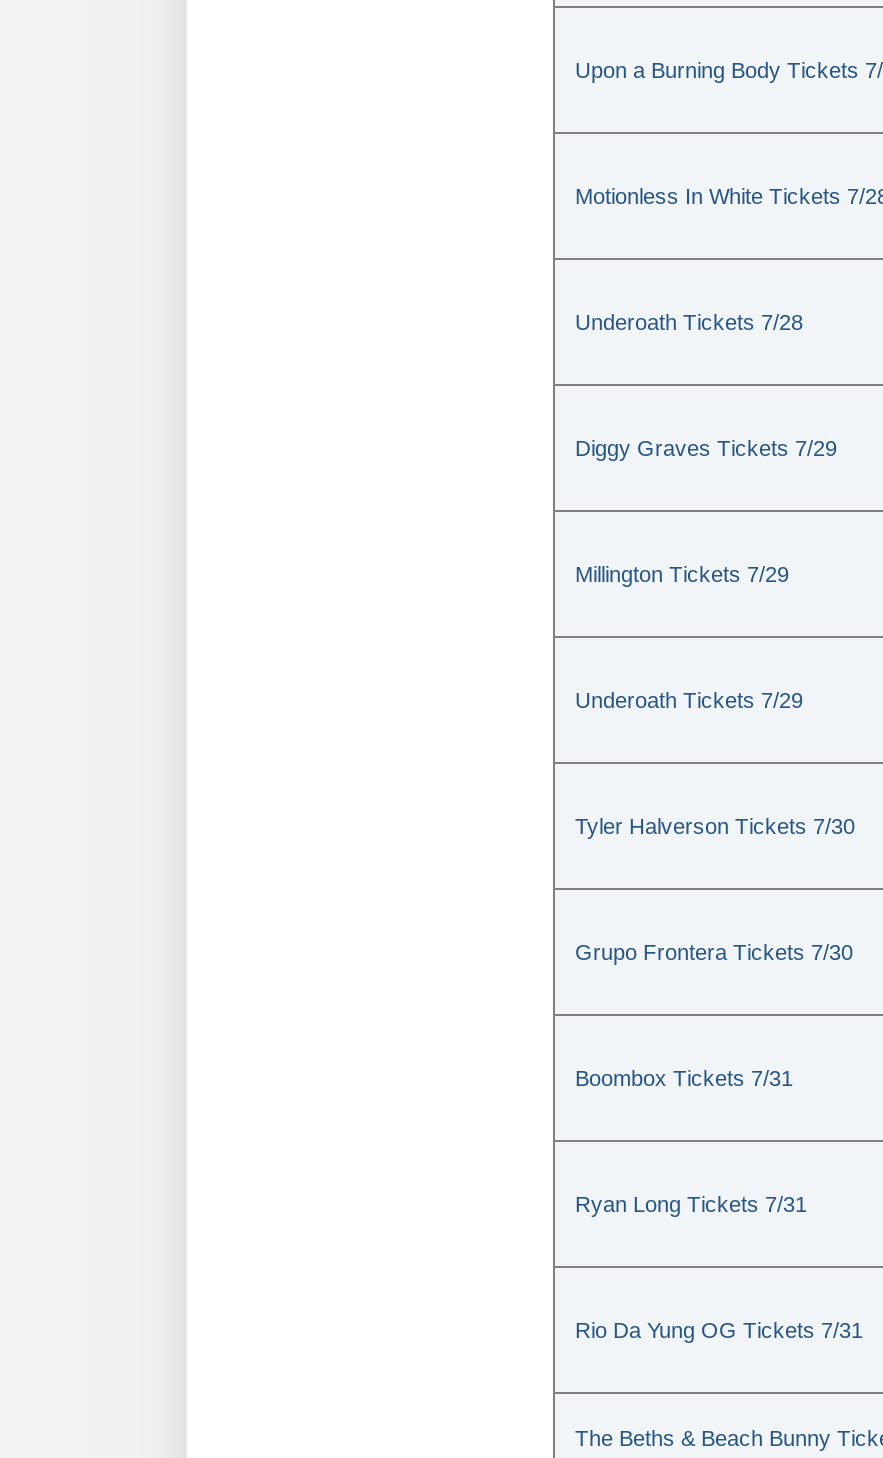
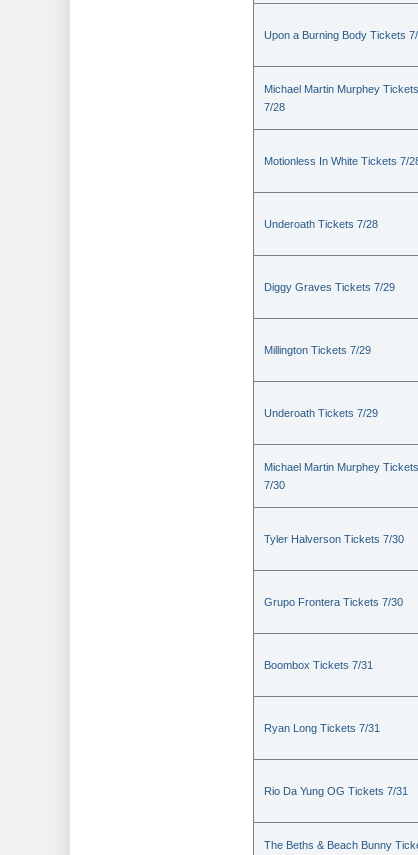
none -> [264,83,418,113] Michael Martin Murphey Tickets | 7/28
none -> [264,461,418,491] Michael Martin Murphey Tickets | 7/30

